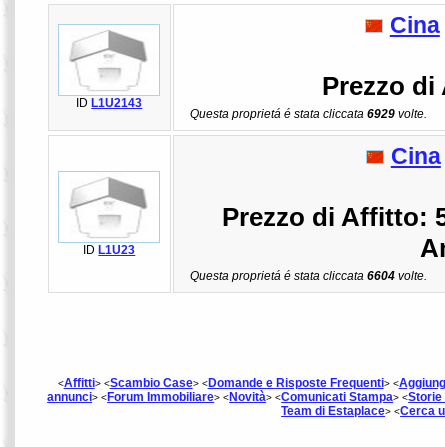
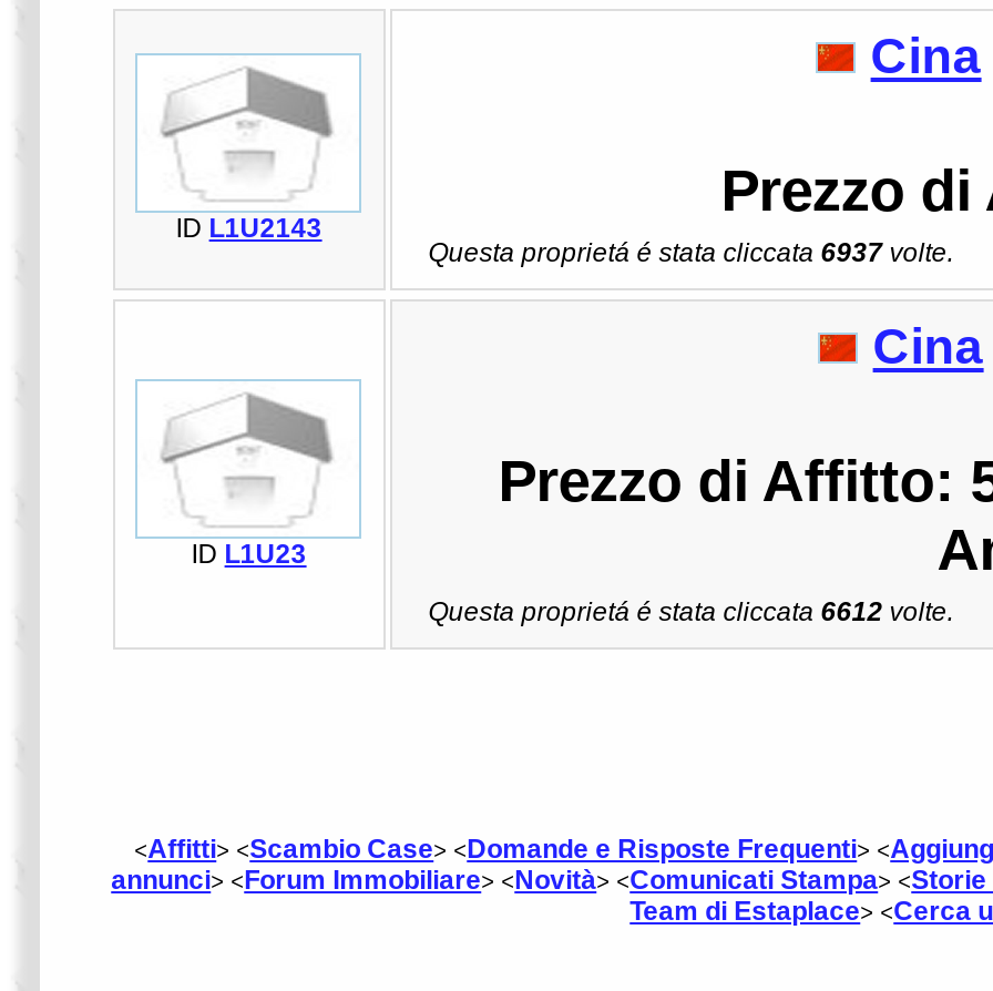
[190,107,427,121] Questa proprietá é stata cliccata 6929 volte. -> [428,237,954,268] Questa proprietá é stata cliccata 6937 volte.
[190,269,427,283] Questa proprietá é stata cliccata 6604 volte. -> [428,596,954,627] Questa proprietá é stata cliccata 6612 volte.

